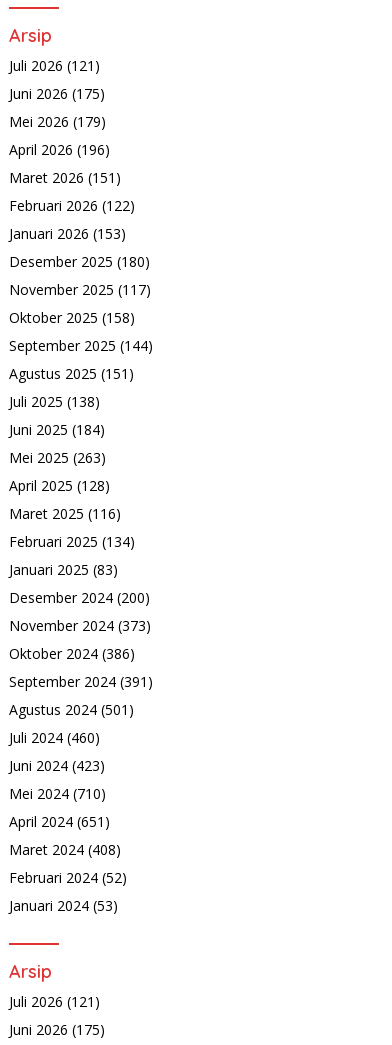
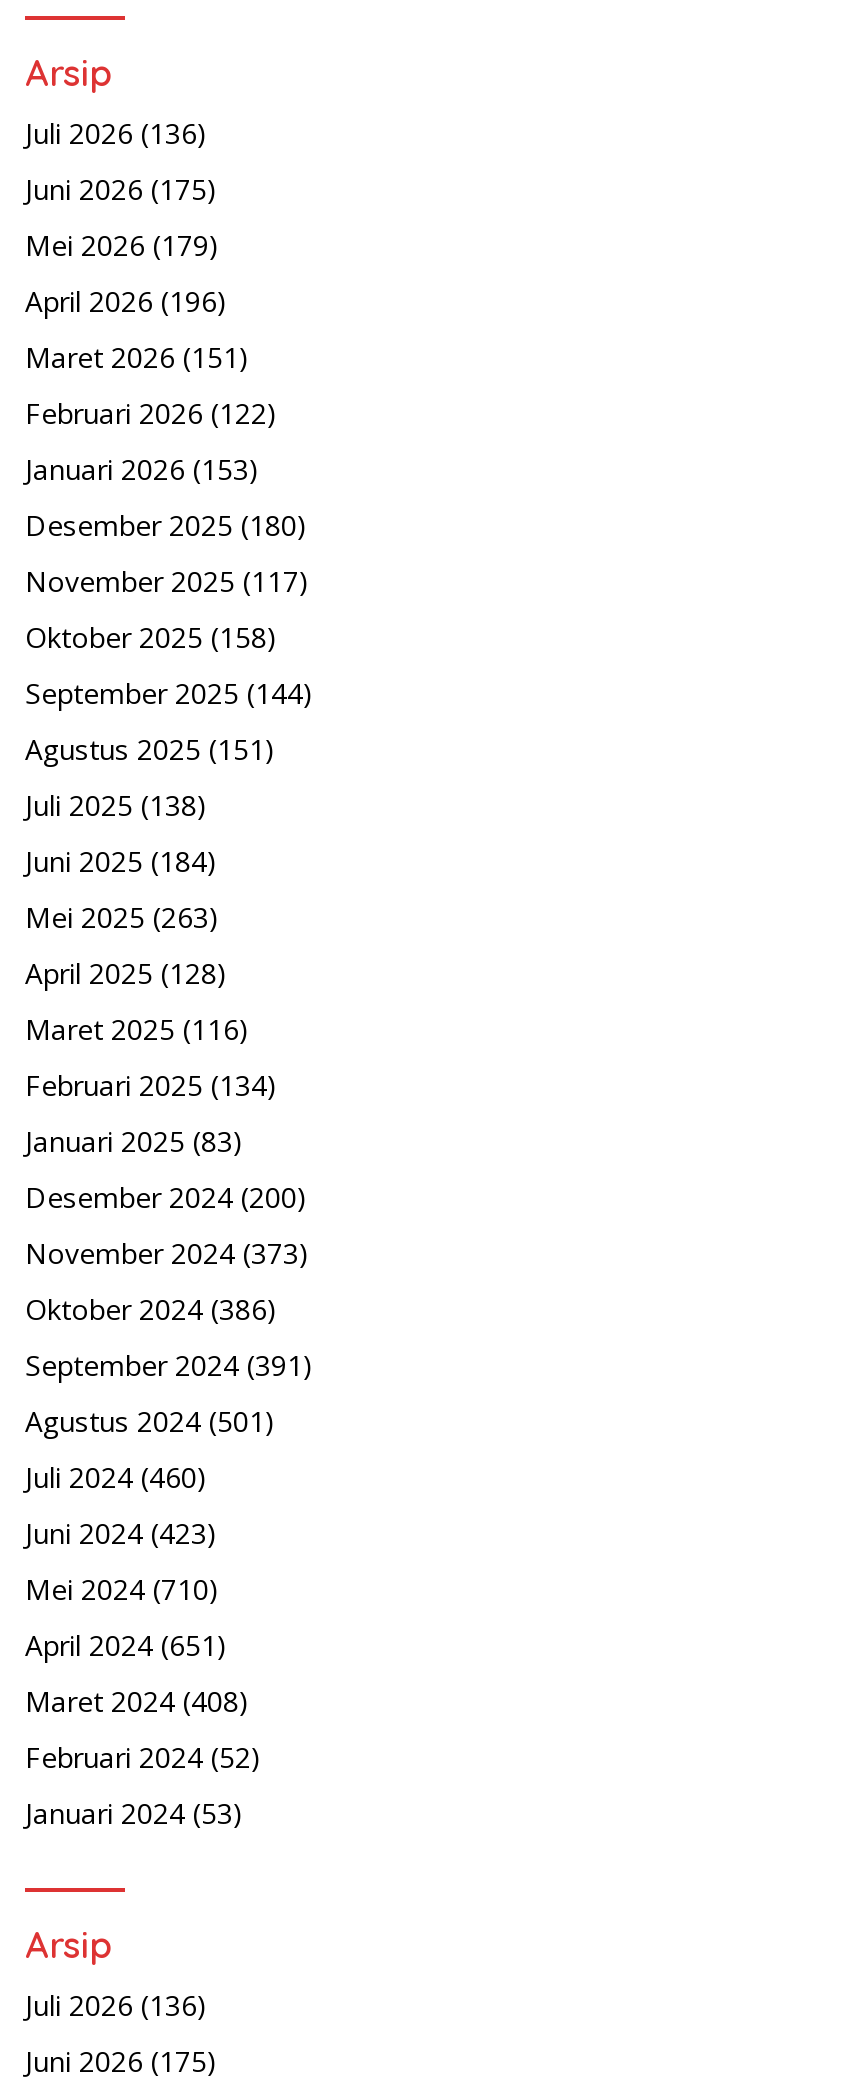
[9,56,100,75] Juli 2026 (121) -> [25,114,207,152] Juli 2026 (136)
[9,992,100,1011] Juli 2026 (121) -> [25,1986,207,2024] Juli 2026 (136)

